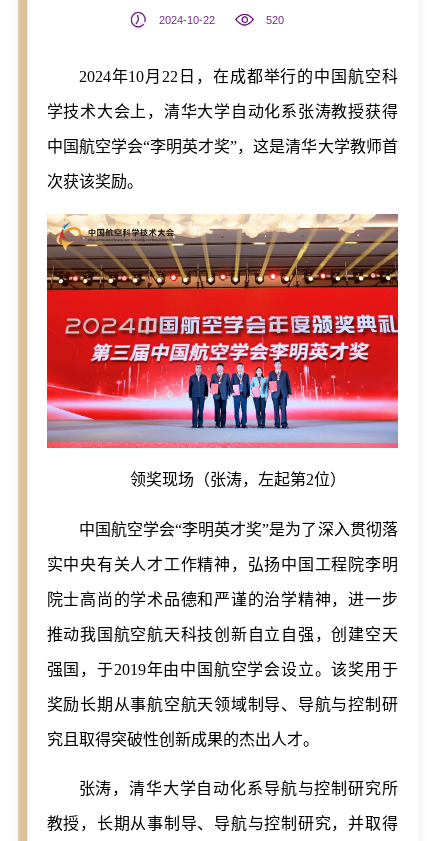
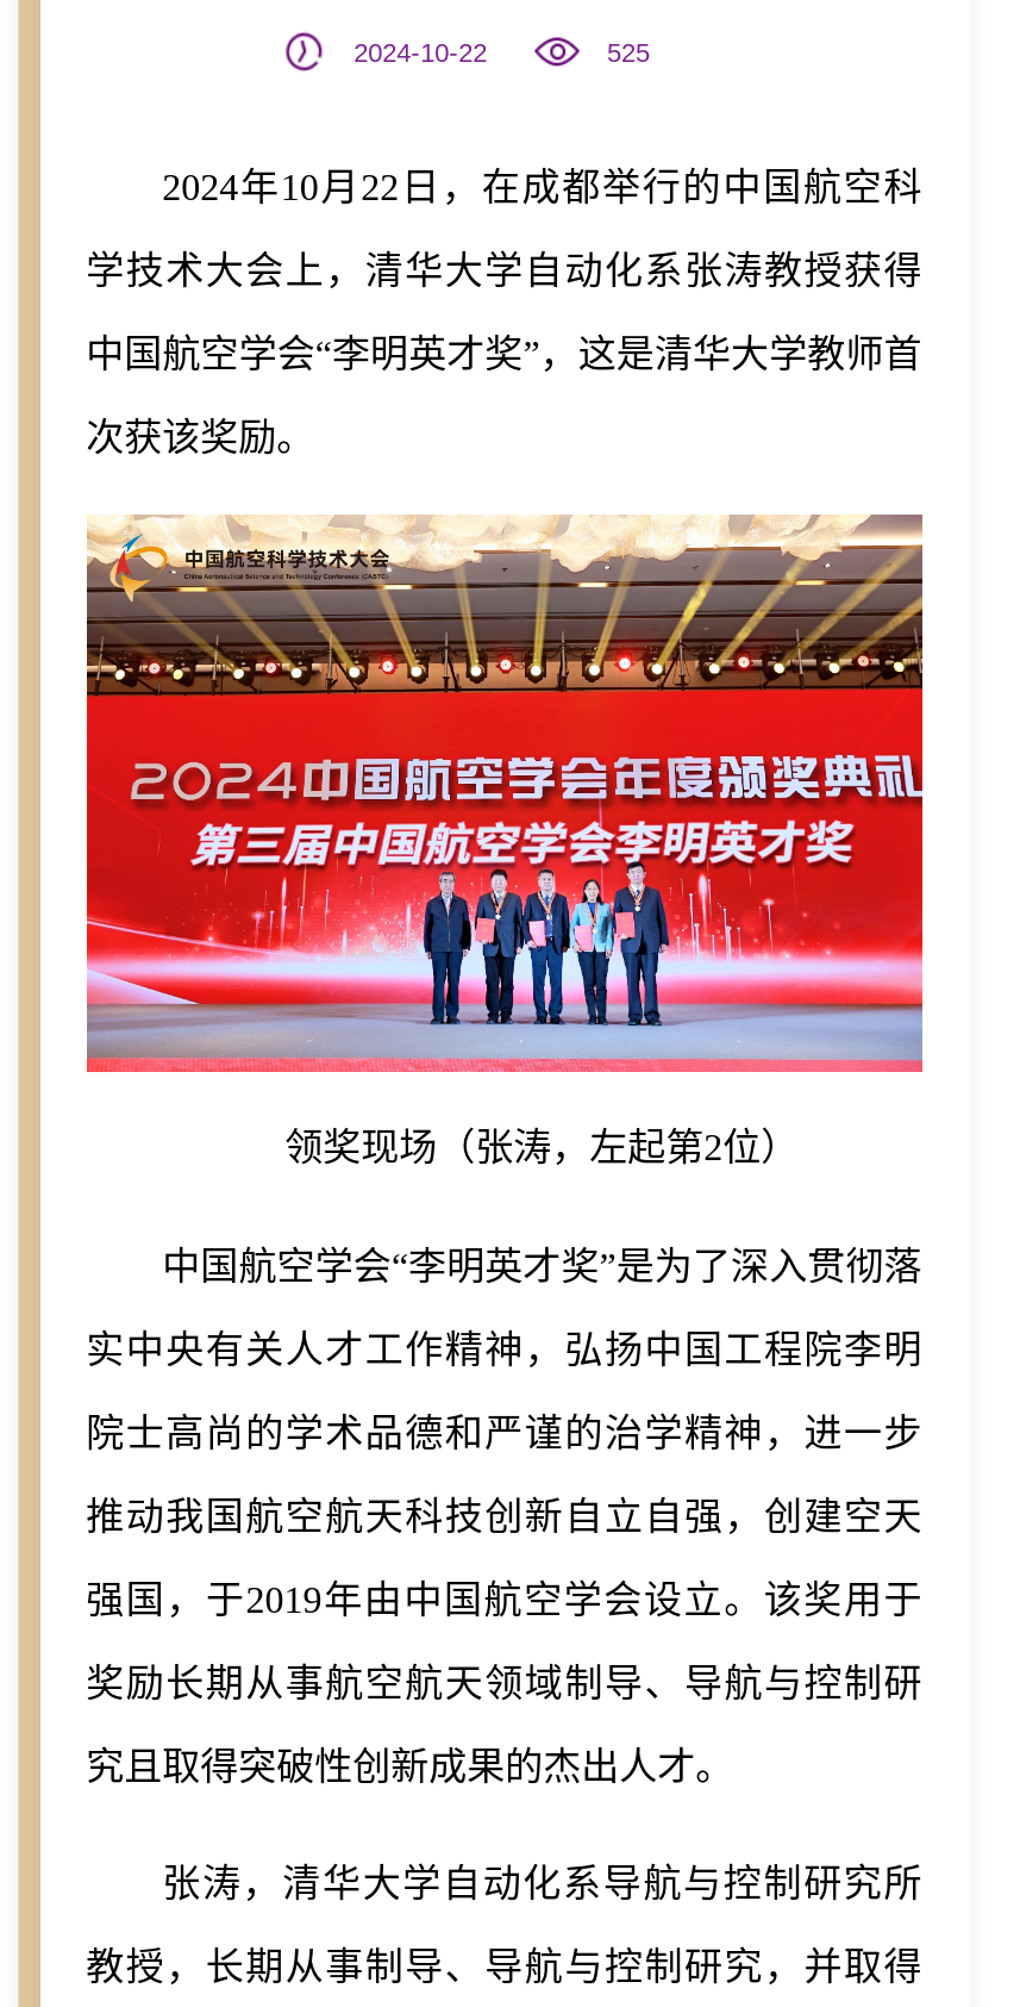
[265,14,283,26] 520 -> [607,39,650,68] 525

